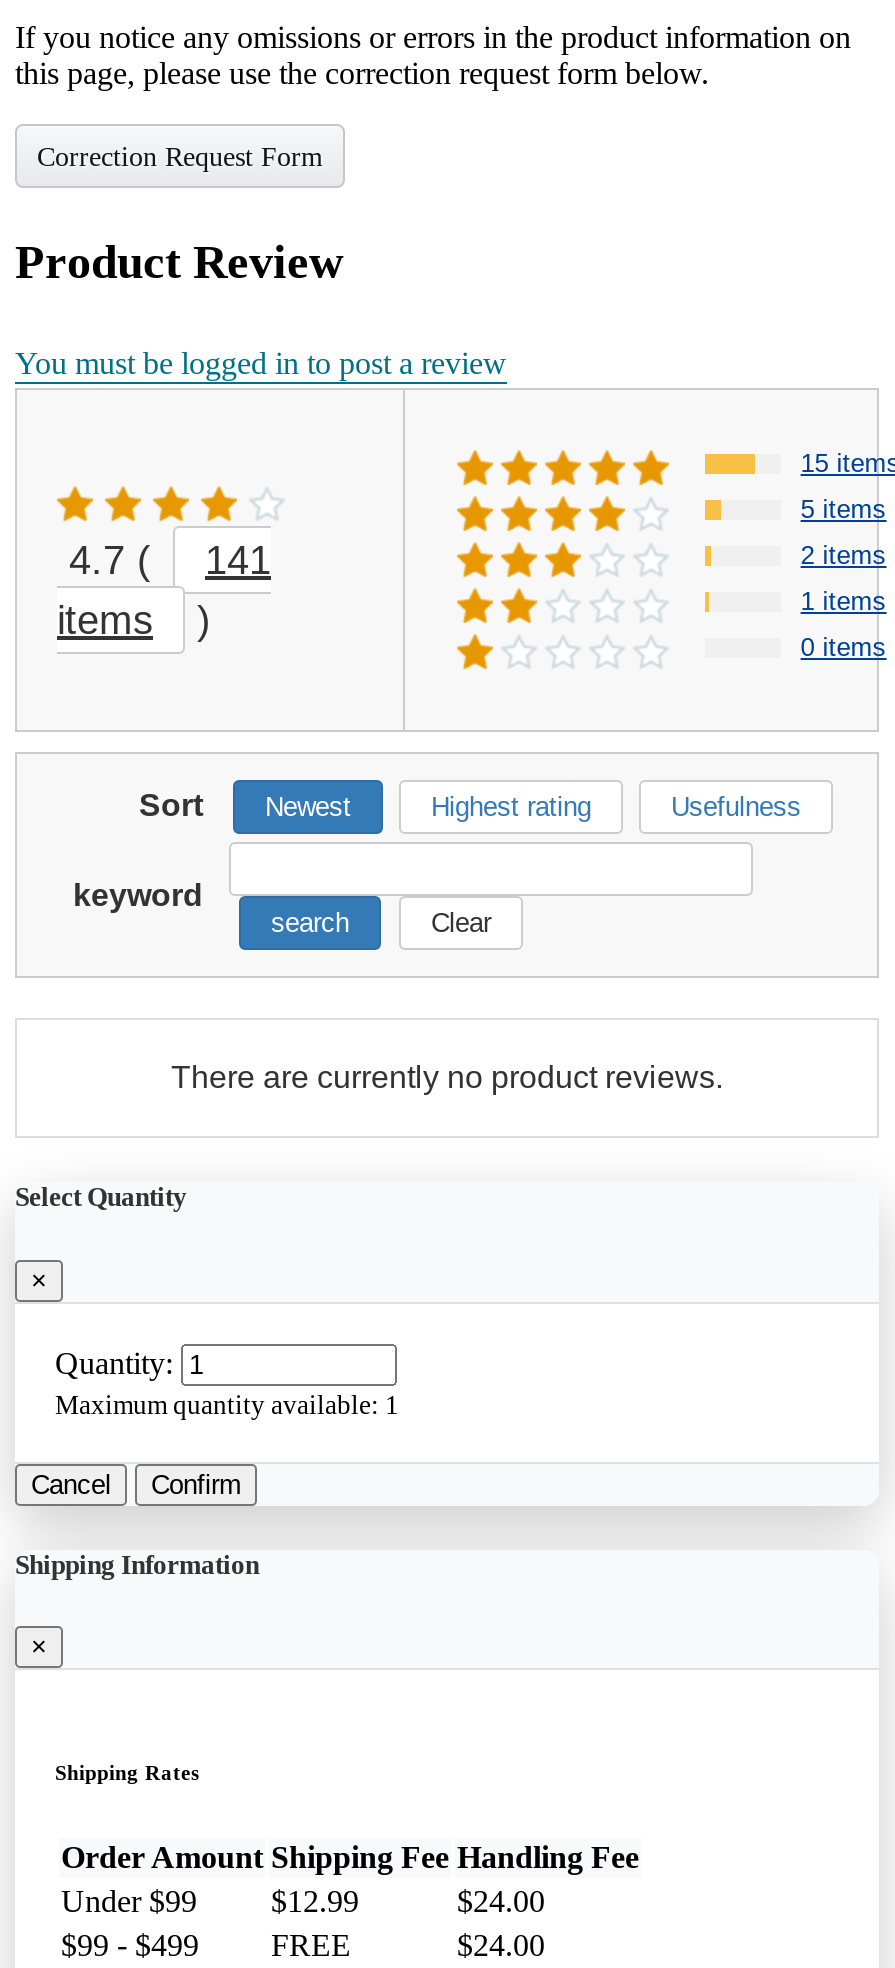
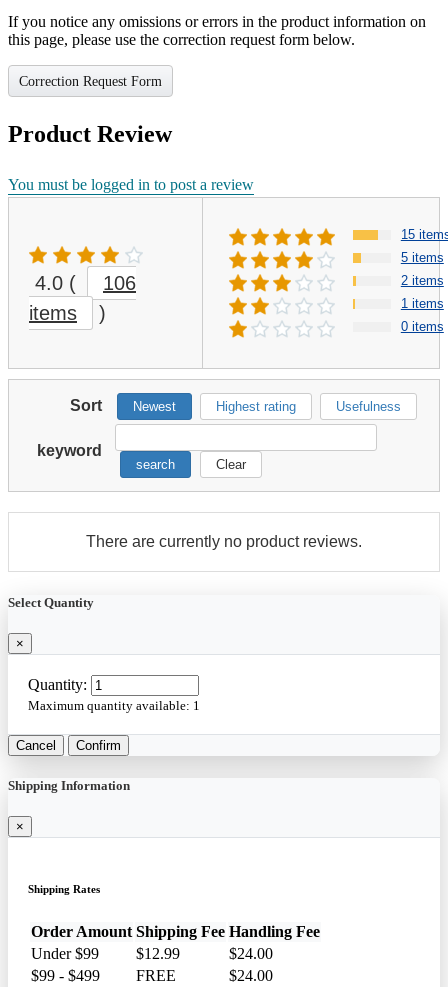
[57,539,163,583] 4.7 ( -> [29,272,82,294] 4.0 (
[205,539,271,583] 141 -> [103,272,136,294] 106

